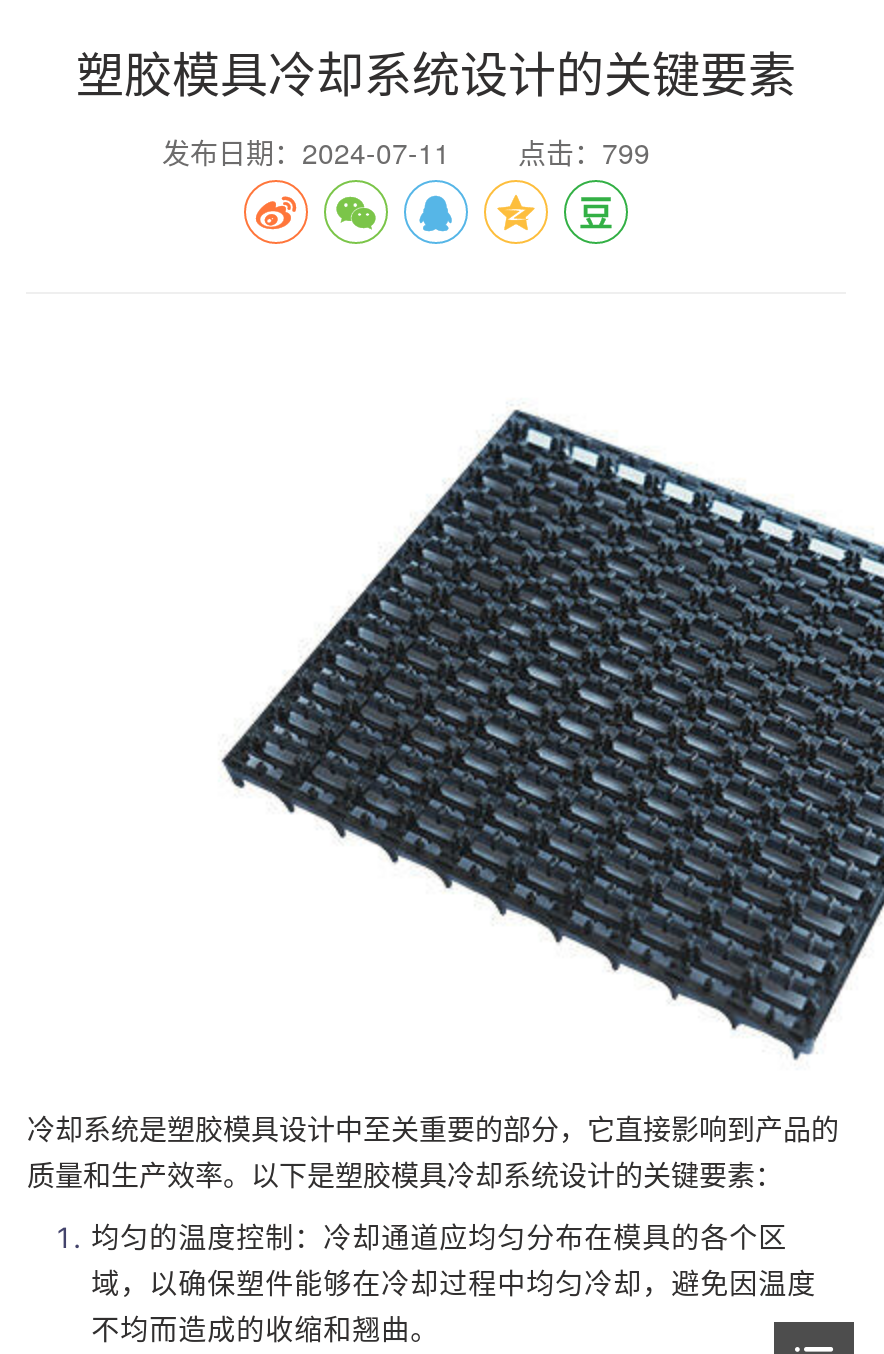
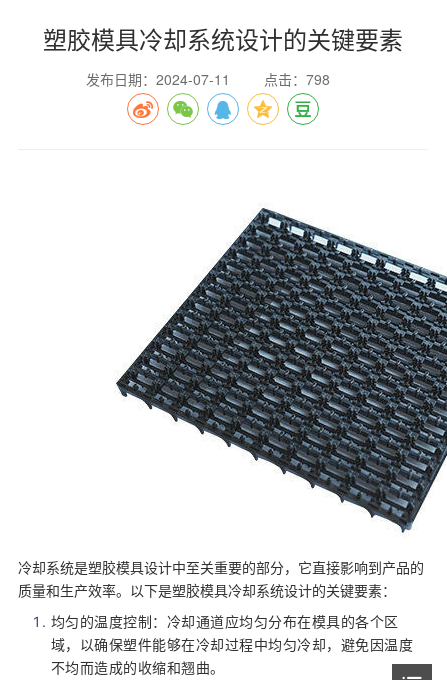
[162,132,650,172] 发布日期：2024-07-11 点击：799 -> [86,69,330,89] 发布日期：2024-07-11 点击：798

